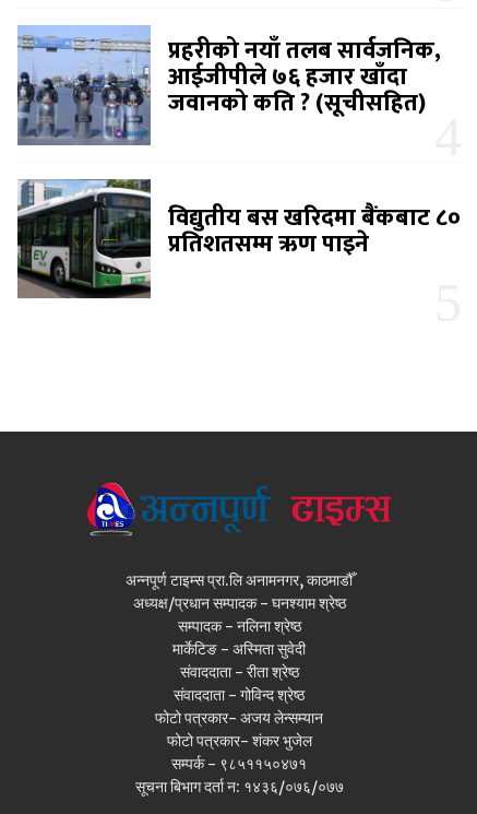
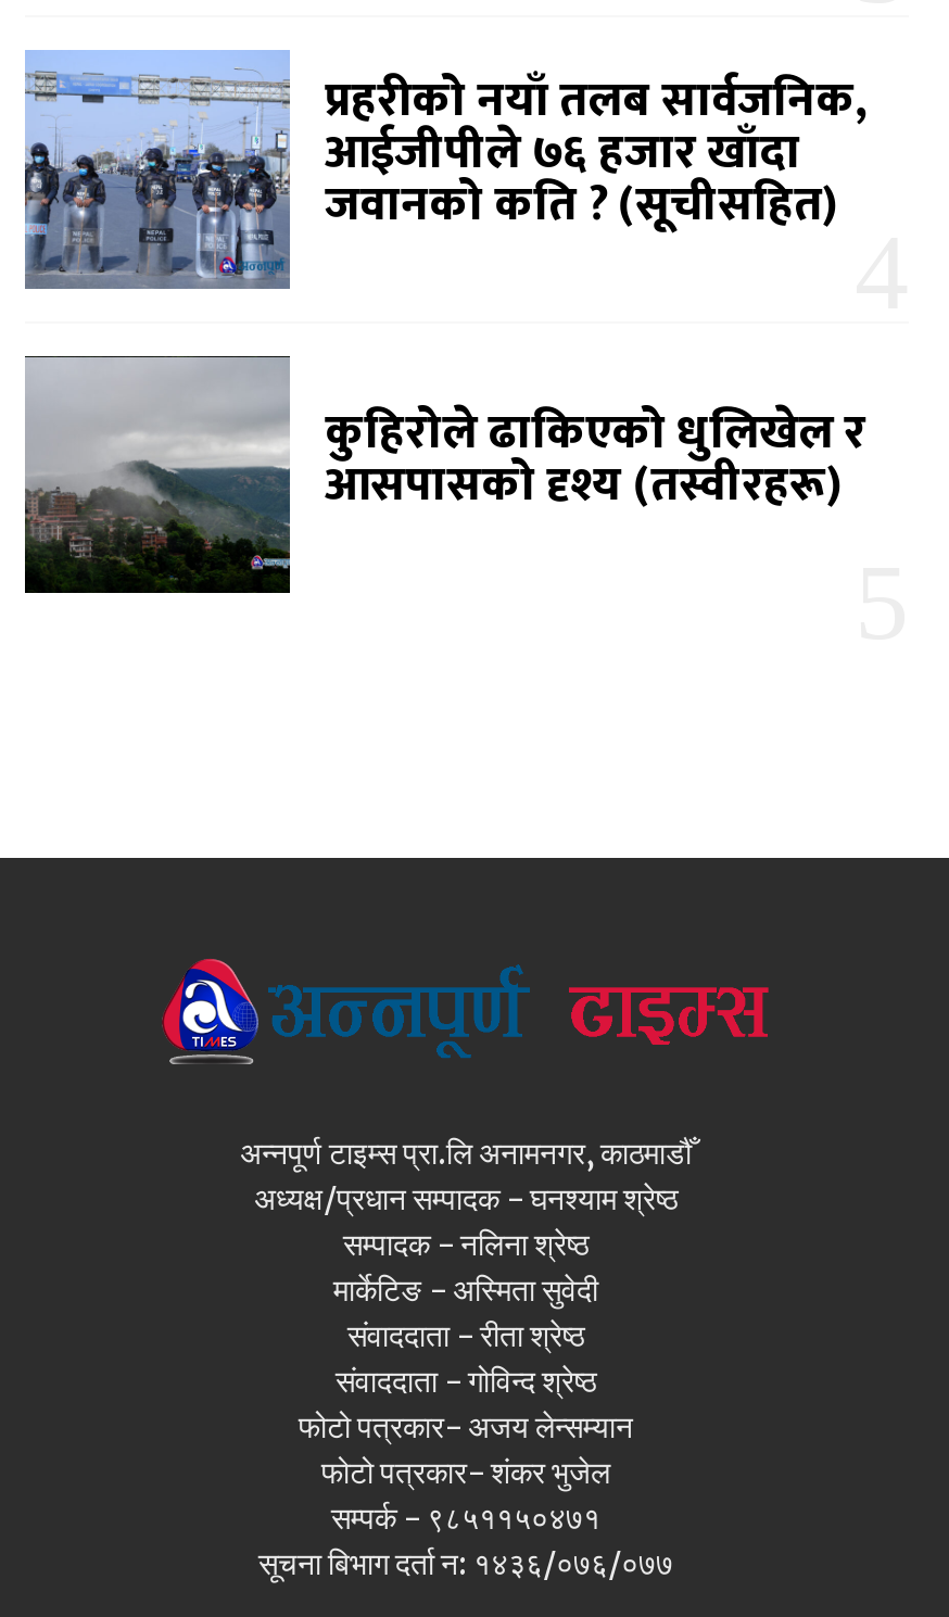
[17,179,461,299] [image] | विद्युतीय बस खरिदमा बैंकबाट ८० | प्रतिशतसम्म ऋण पाइने -> [25,356,866,595] [image] | कुहिरोले ढाकिएको धुलिखेल र | आसपासको दृश्य (तस्वीरहरू)

